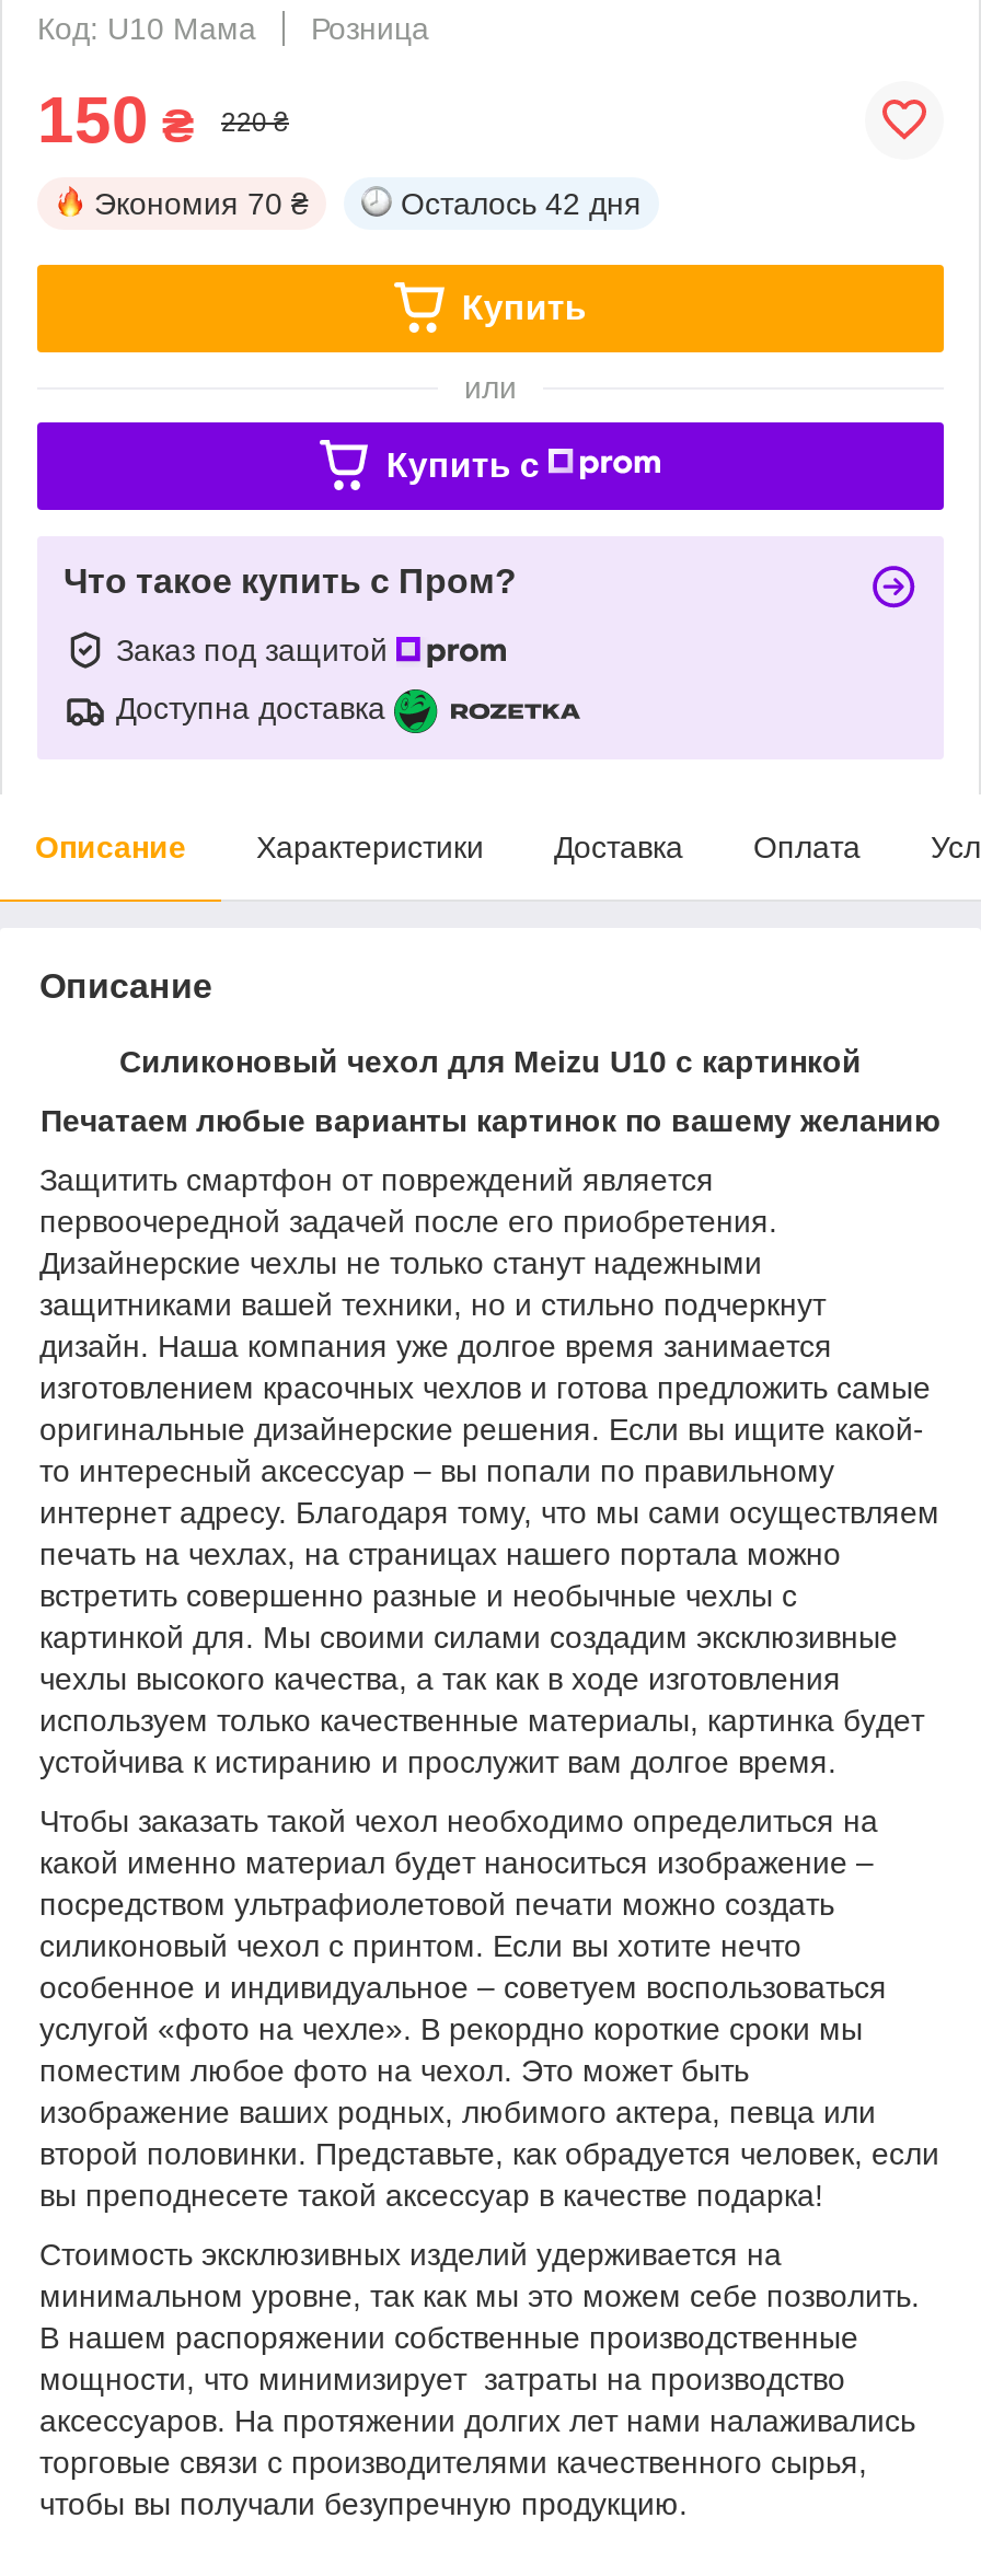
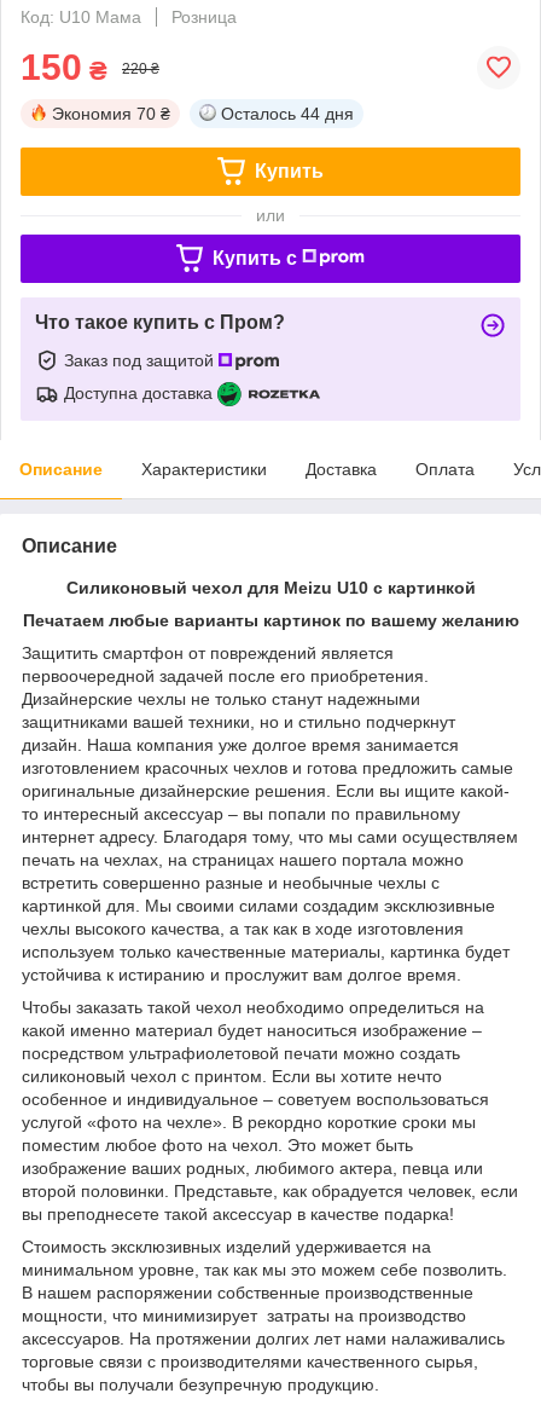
[401,186,642,221] Осталось 42 дня -> [221,104,354,123] Осталось 44 дня

